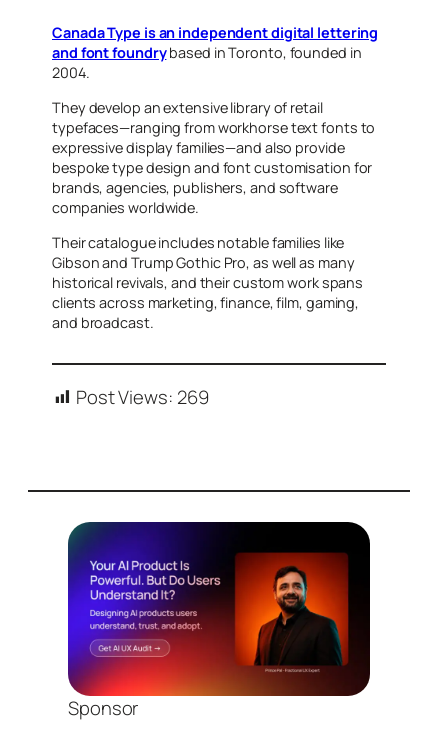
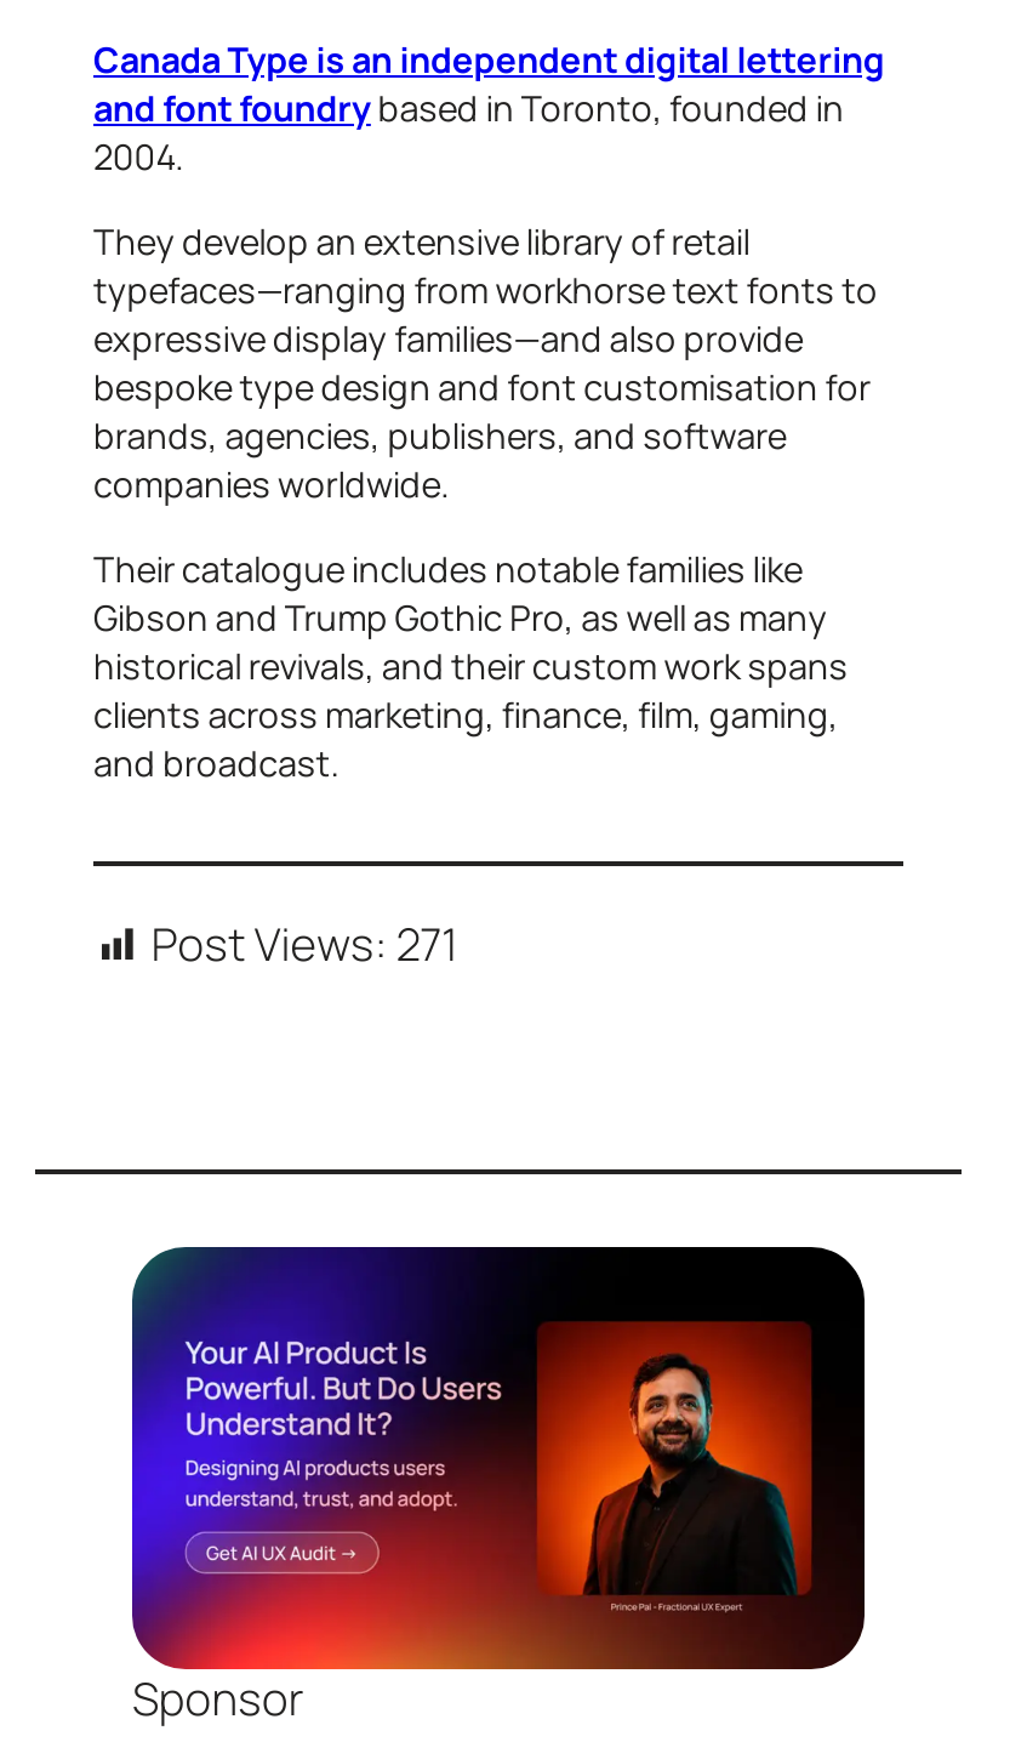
[76,383,208,409] Post Views: 269 -> [151,911,458,974] Post Views: 271

